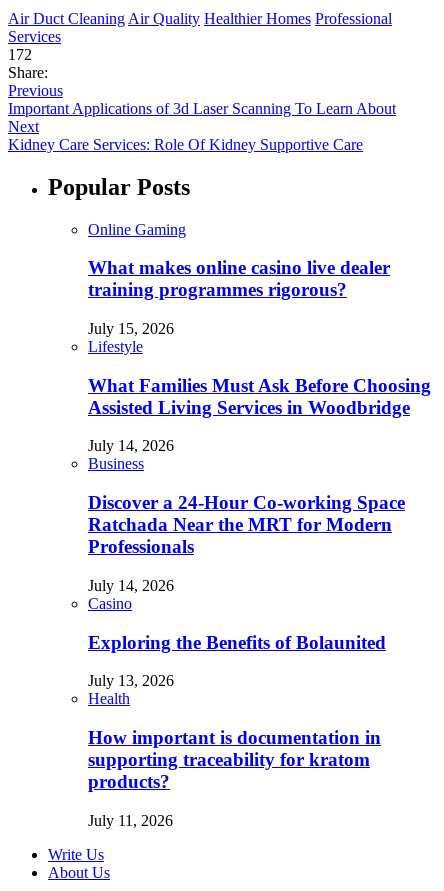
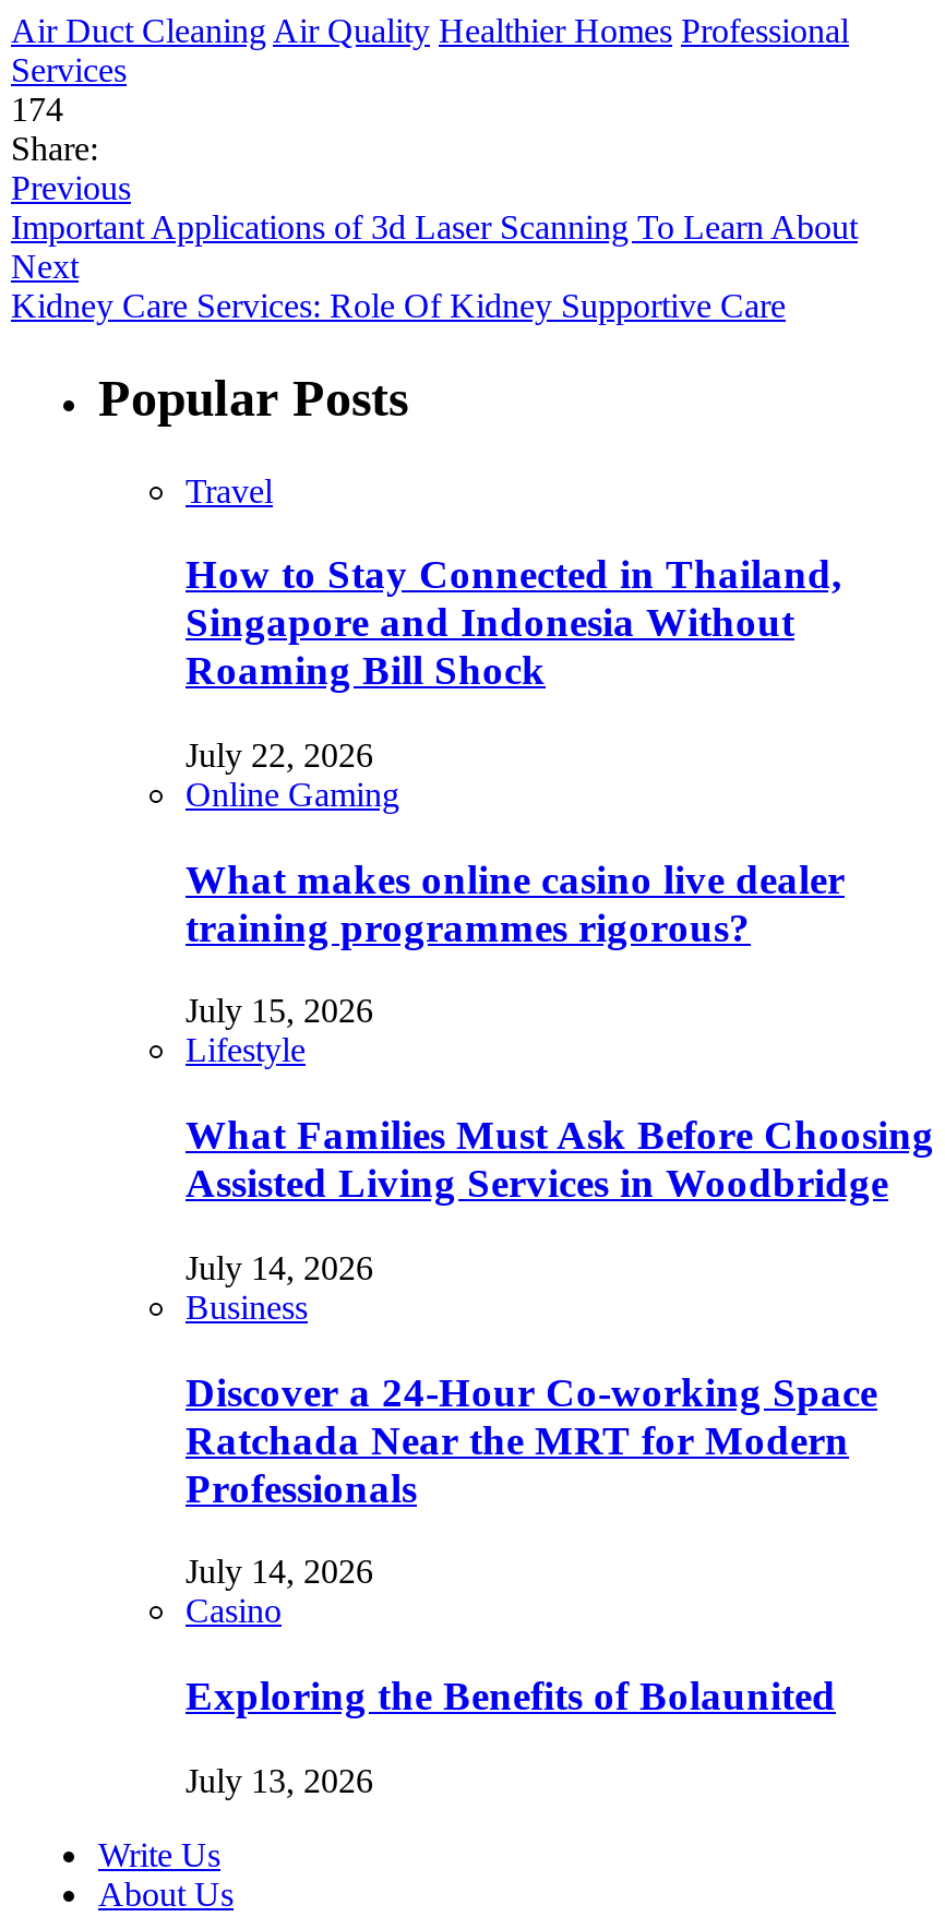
[8,46,32,63] 172 -> [11,90,63,127] 174
none -> [186,472,842,774] Travel | How to Stay Connected in Thailand, | Singapore and Indonesia Without | Roaming Bill Shock | July 22, 2026
moved [88,221,431,689] -> [186,776,934,1799]: Online Gaming | What makes online casino live dealer | training programmes rigorous? | ... | Exploring the Benefits of Bolaunited | July 13, 2026
[88,690,381,829] Health | How important is documentation in | supporting traceability for kratom | products? | July 11, 2026 -> none

